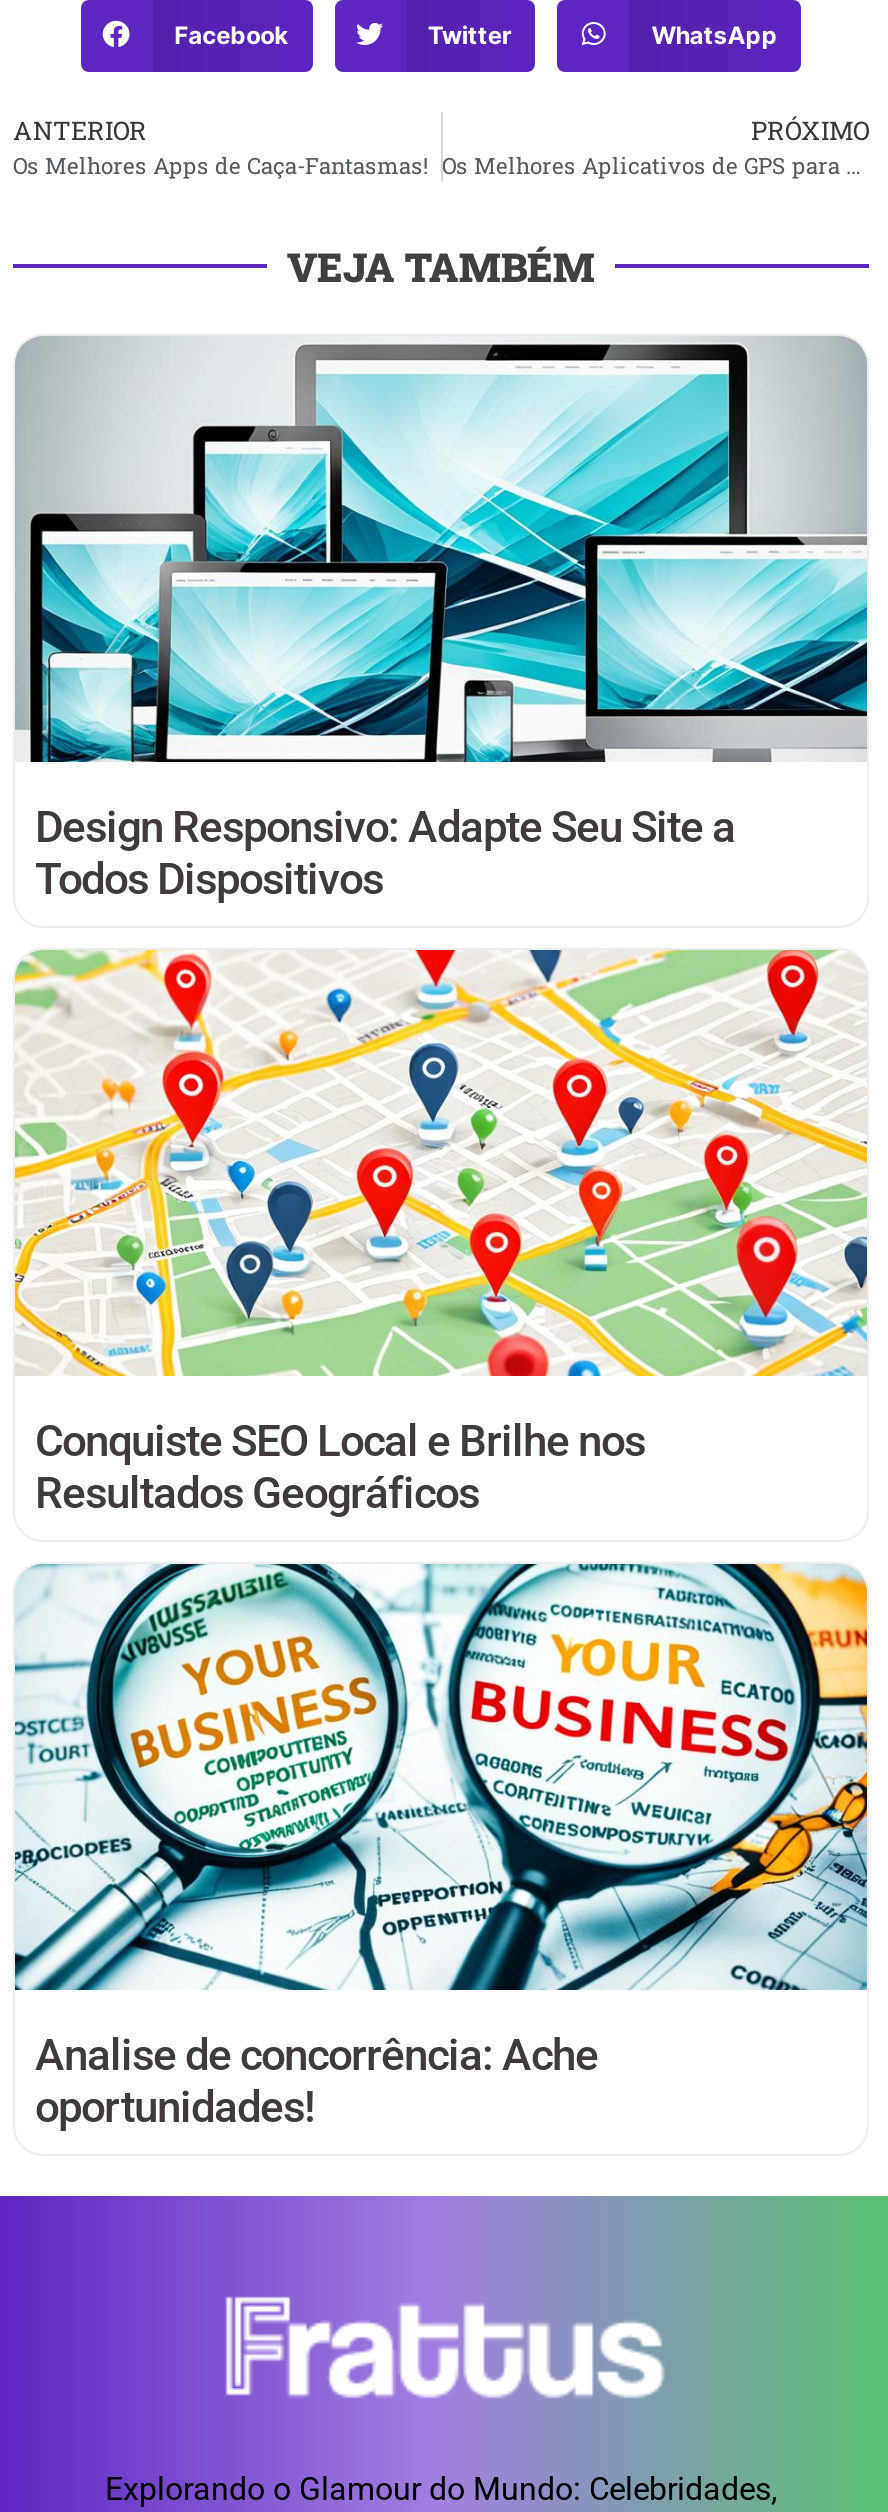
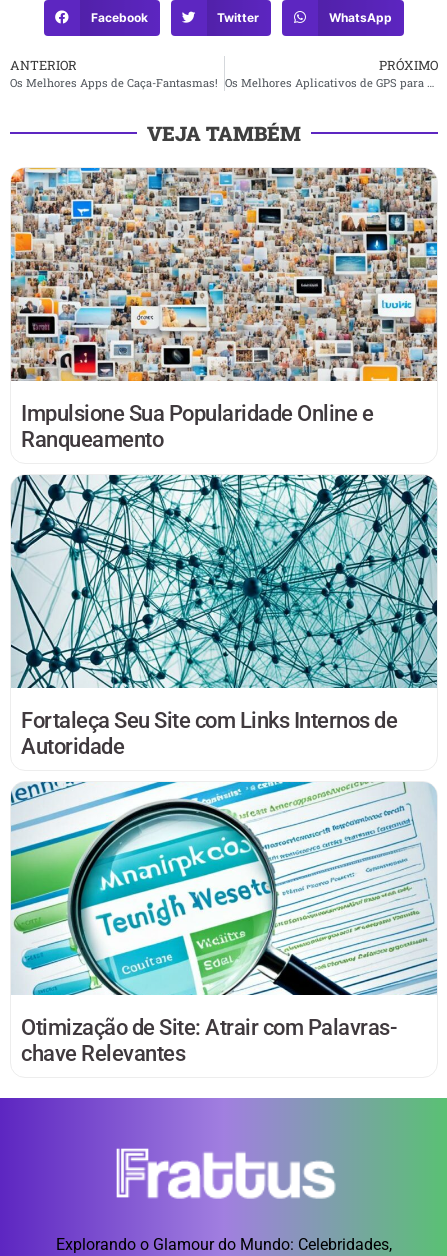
[15,336,869,903] [image] | Design Responsivo: Adapte Seu Site a | Todos Dispositivos -> [10,167,438,452] [image] | Impulsione Sua Popularidade Online e | Ranqueamento
[13,948,869,1517] [image] | Conquiste SEO Local e Brilhe nos | Resultados Geográficos -> [10,474,438,759] [image] | Fortaleça Seu Site com Links Internos de | Autoridade
[13,1562,869,2131] [image] | Analise de concorrência: Ache | oportunidades! -> [10,781,437,1066] [image] | Otimização de Site: Atrair com Palavras- | chave Relevantes

